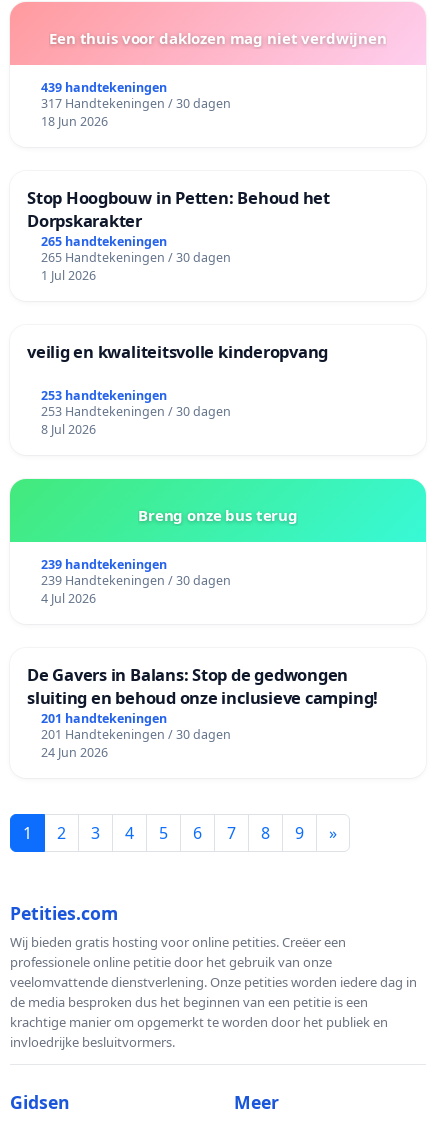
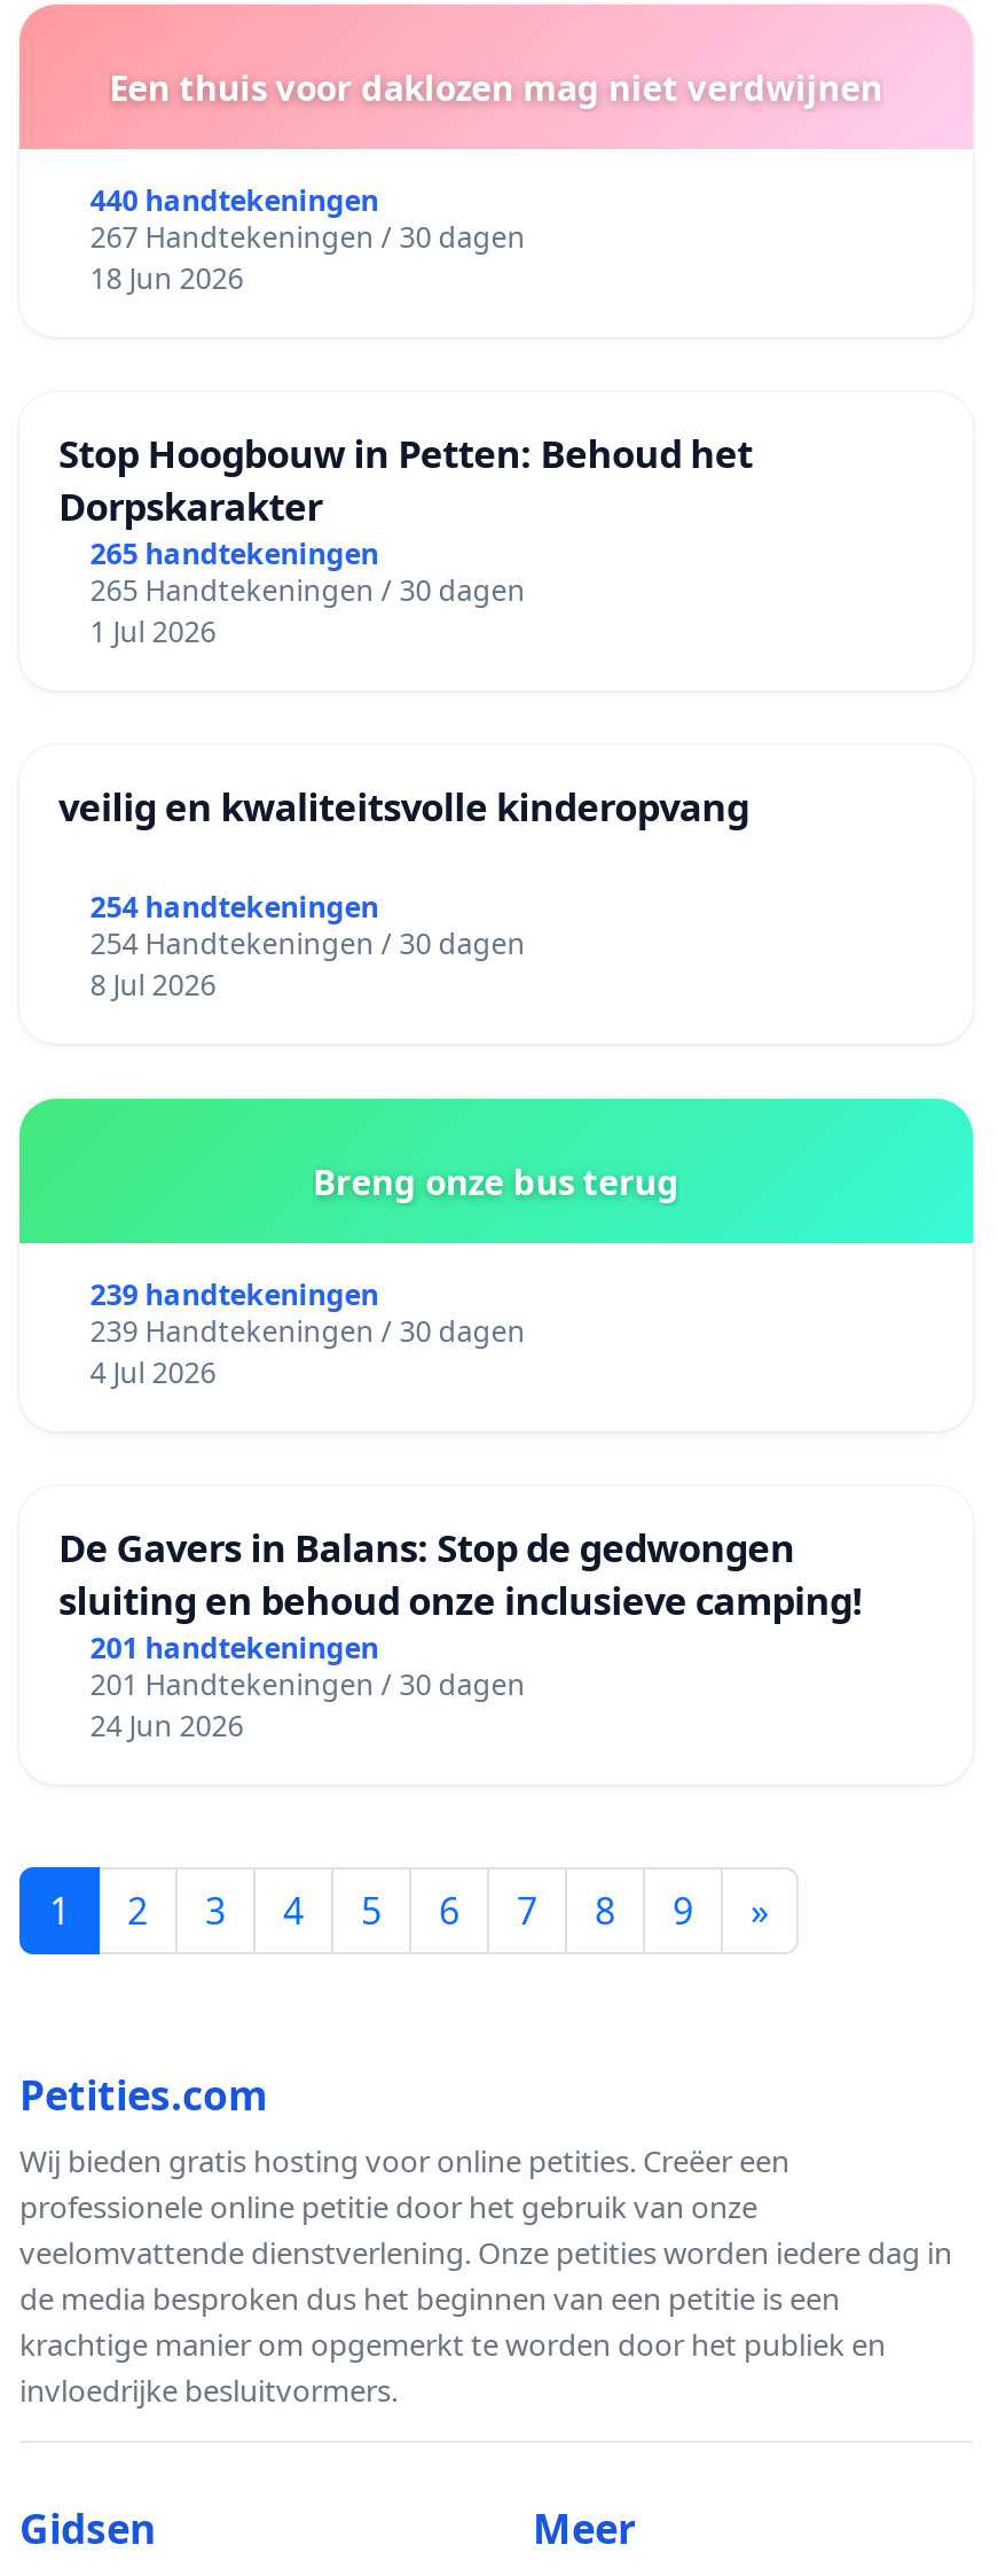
[41,79,167,96] 439 handtekeningen -> [90,182,379,221] 440 handtekeningen
[41,95,231,112] 317 Handtekeningen / 30 dagen -> [90,219,525,258] 267 Handtekeningen / 30 dagen
[41,387,167,404] 253 handtekeningen -> [90,888,379,927] 254 handtekeningen
[41,403,231,420] 253 Handtekeningen / 30 dagen -> [90,925,525,964] 254 Handtekeningen / 30 dagen

